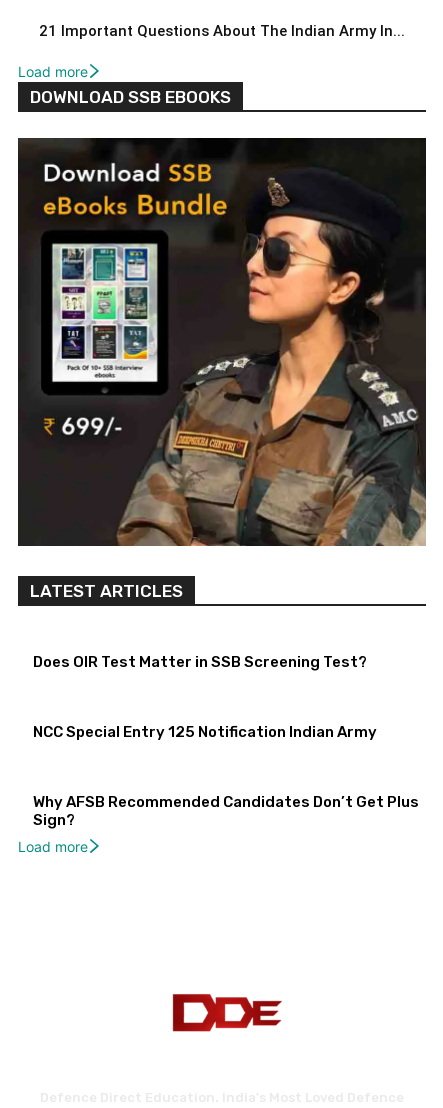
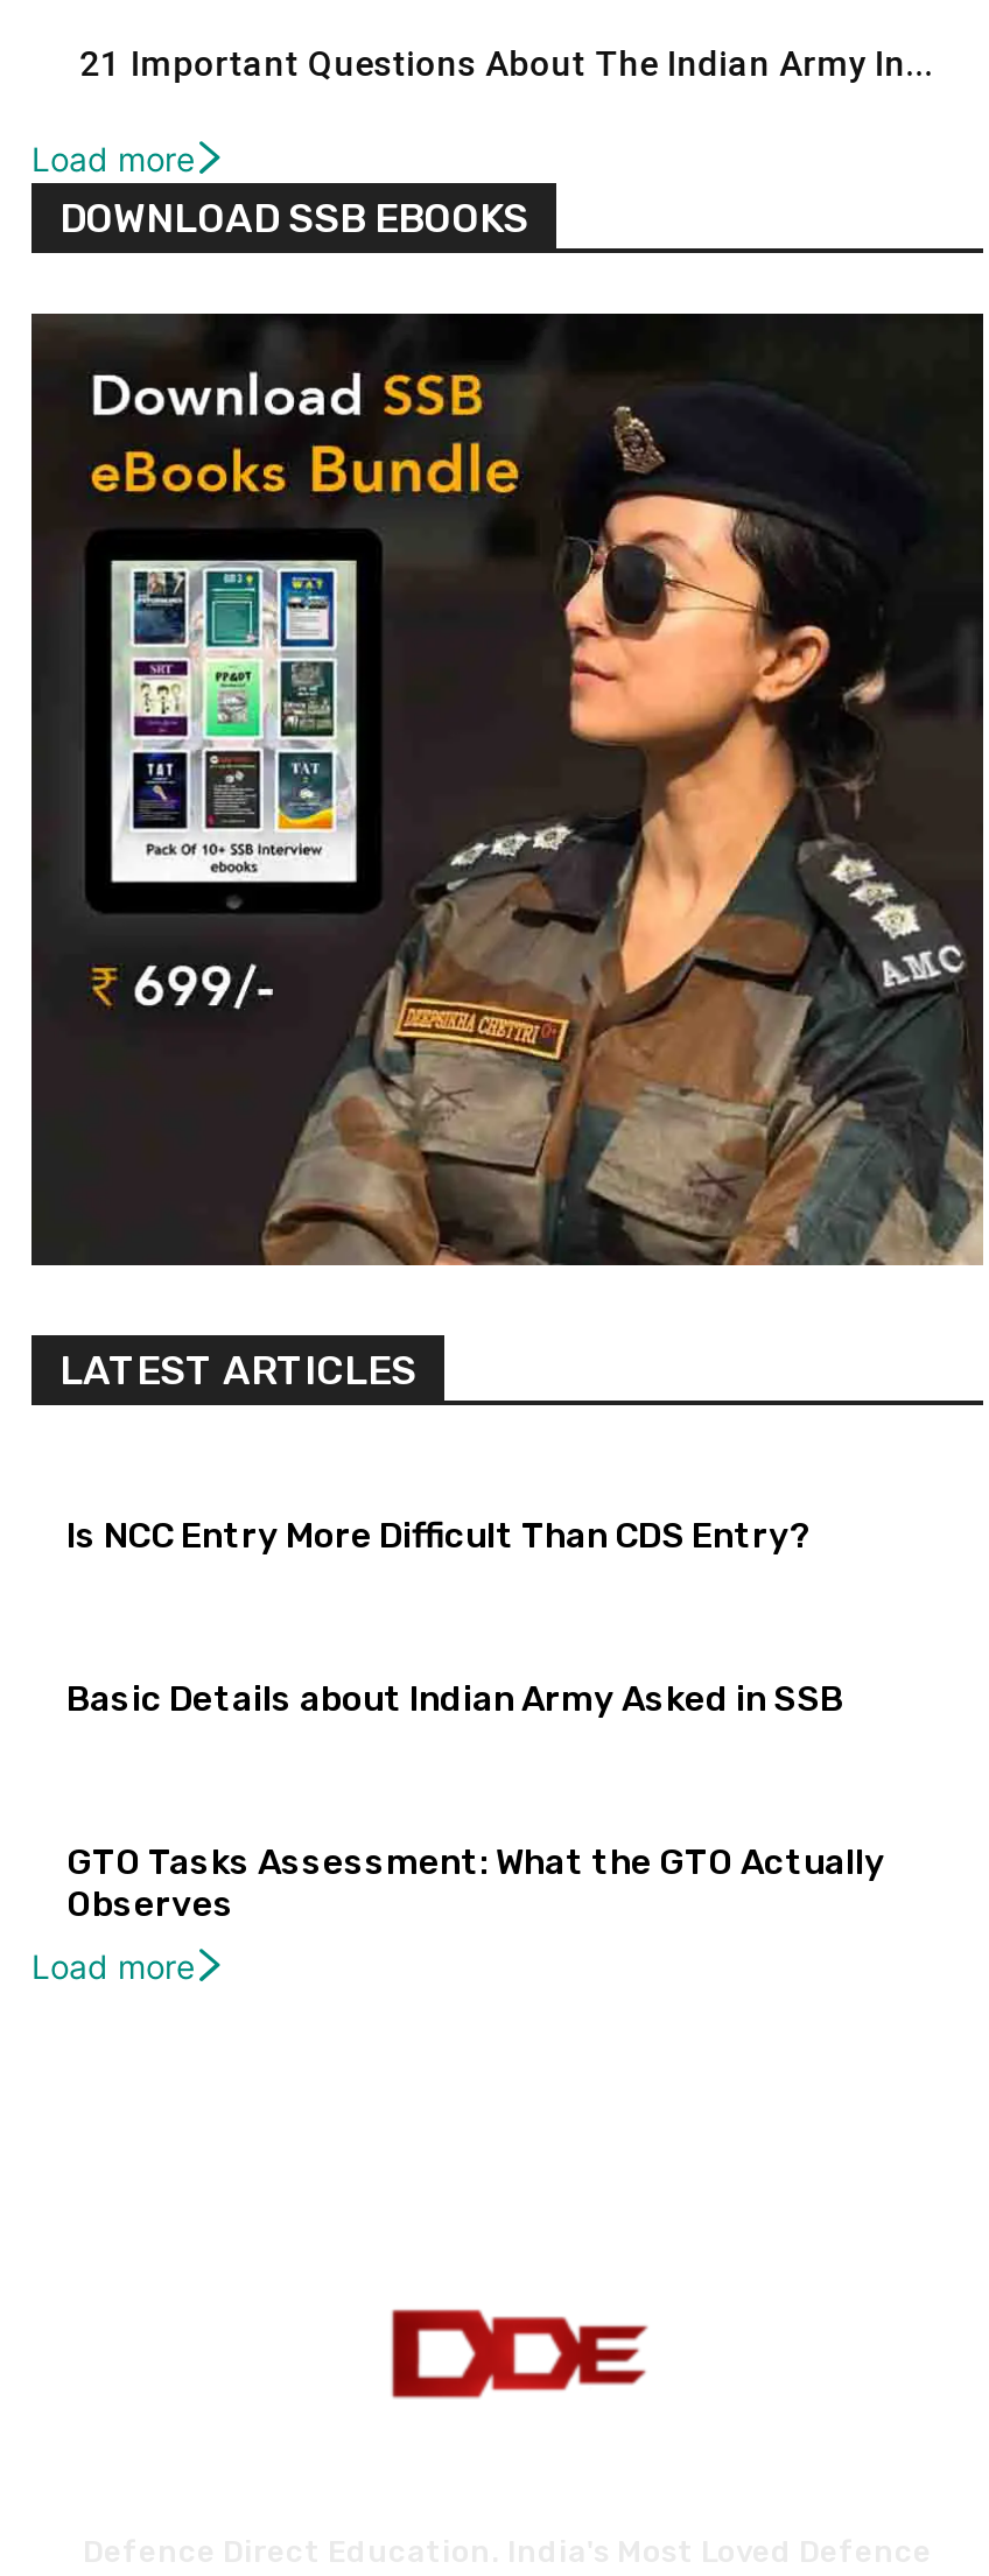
[33,653,367,671] Does OIR Test Matter in SSB Screening Test? -> [66,1514,811,1556] Is NCC Entry More Difficult Than CDS Entry?
[33,723,377,741] NCC Special Entry 125 Notification Indian Army -> [66,1677,843,1719] Basic Details about Indian Army Asked in SSB
[33,793,419,829] Why AFSB Recommended Candidates Don’t Get Plus | Sign? -> [66,1841,885,1925] GTO Tasks Assessment: What the GTO Actually | Observes

